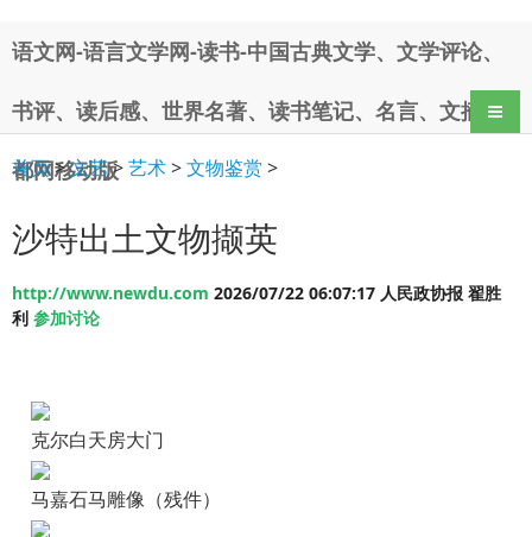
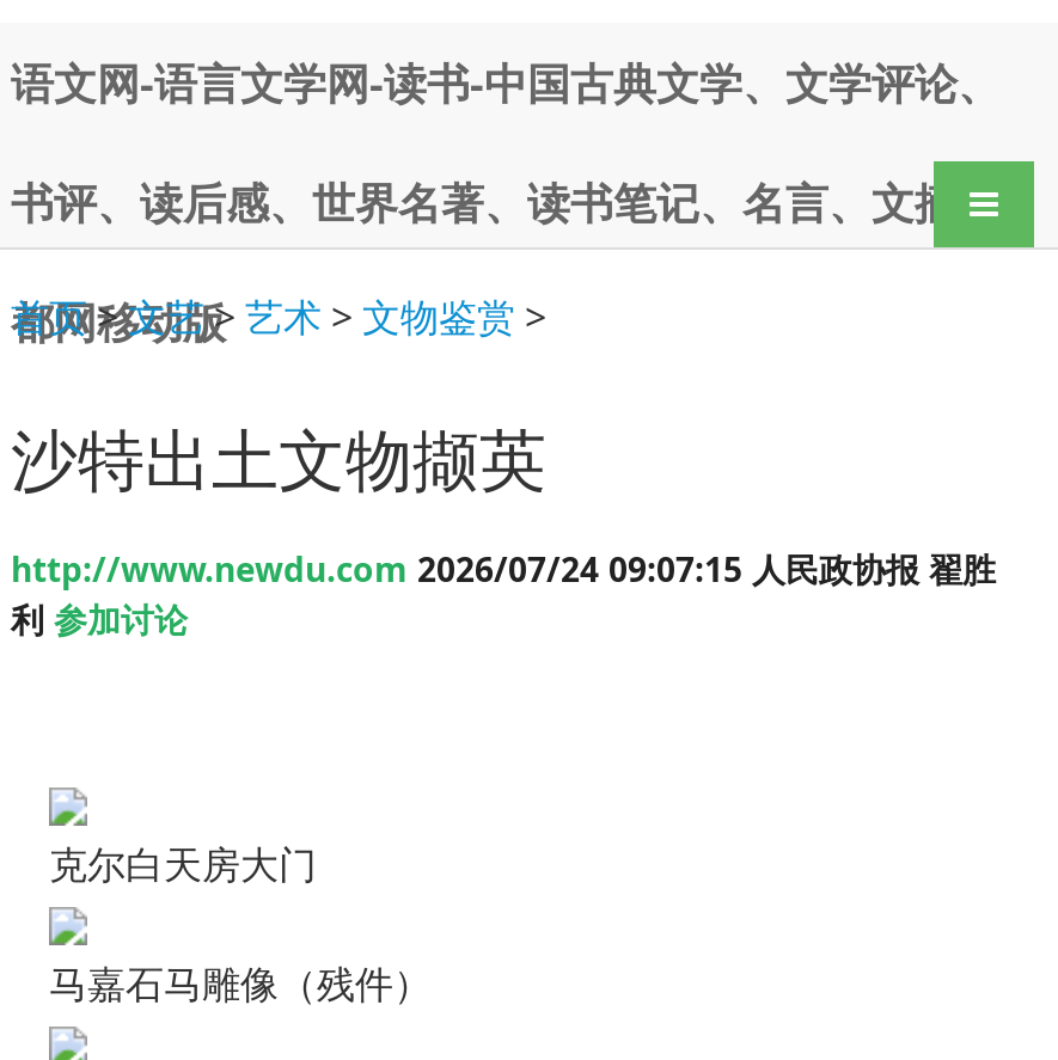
[12,281,501,304] http://www.newdu.com 2026/07/22 06:07:17 人民政协报 翟胜 -> [11,545,996,590] http://www.newdu.com 2026/07/24 09:07:15 人民政协报 翟胜

